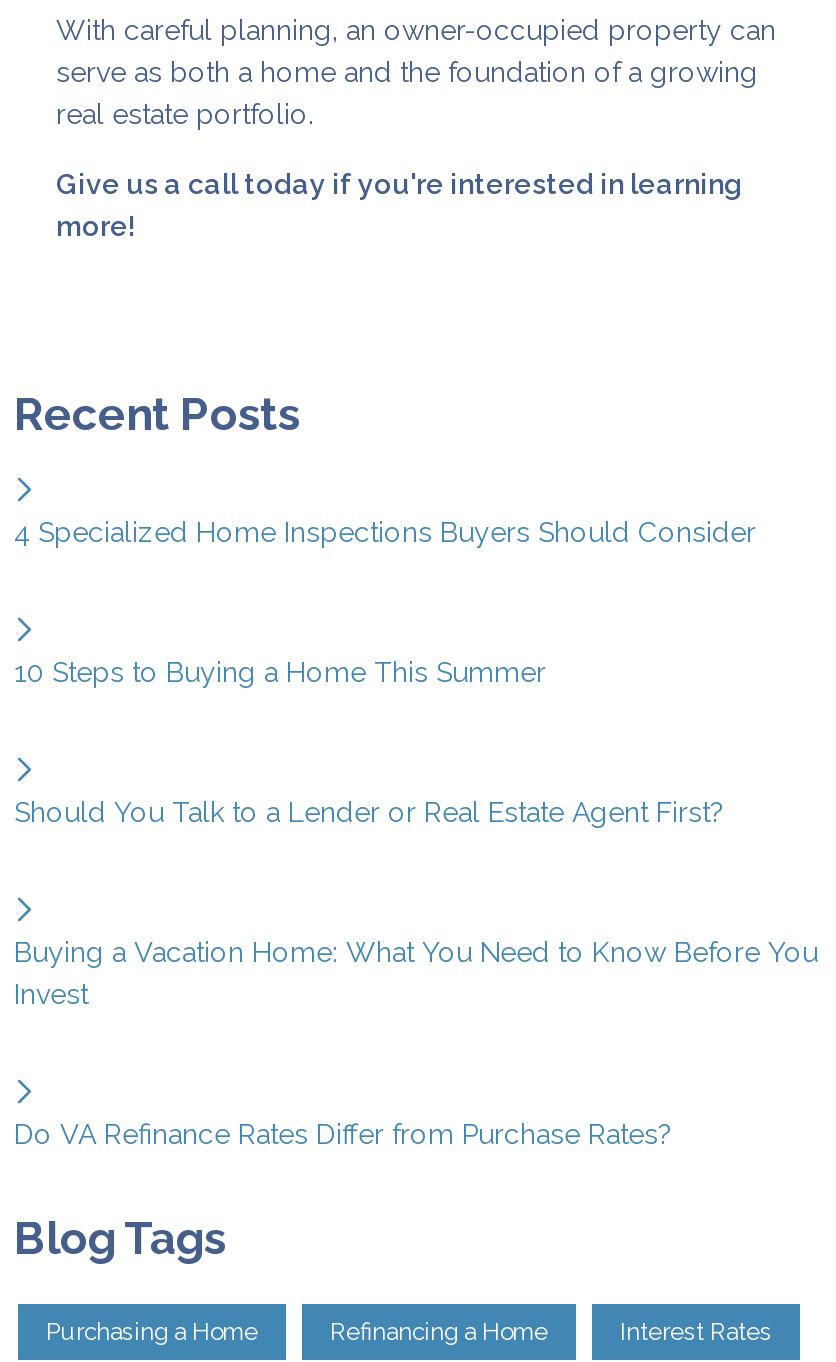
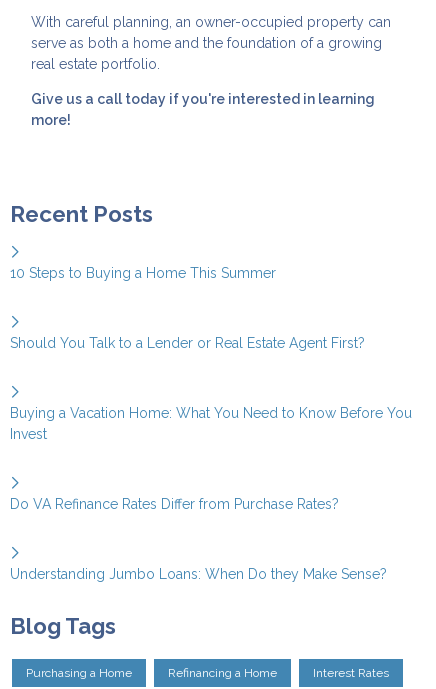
[14,517,756,549] 4 Specialized Home Inspections Buyers Should Consider -> none
moved [14,657,818,1151] -> [10,265,412,512]: 10 Steps to Buying a Home This Summer | Should You Talk to a Lender or Real Estate Agent First? | Buying a Vacation Home: What You Need to Know Before You | Invest | Do VA Refinance Rates Differ from Purchase Rates?
none -> [10,566,387,582] Understanding Jumbo Loans: When Do they Make Sense?

